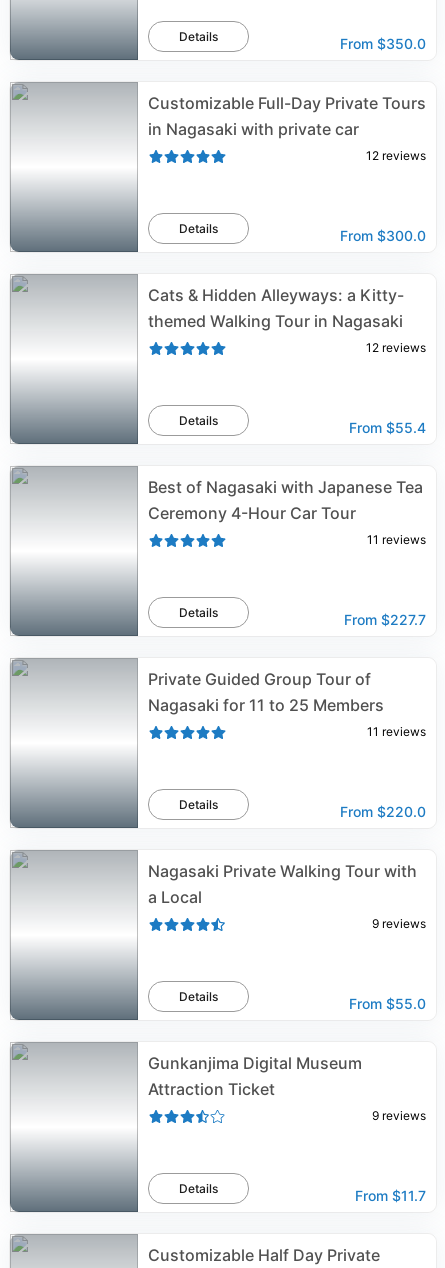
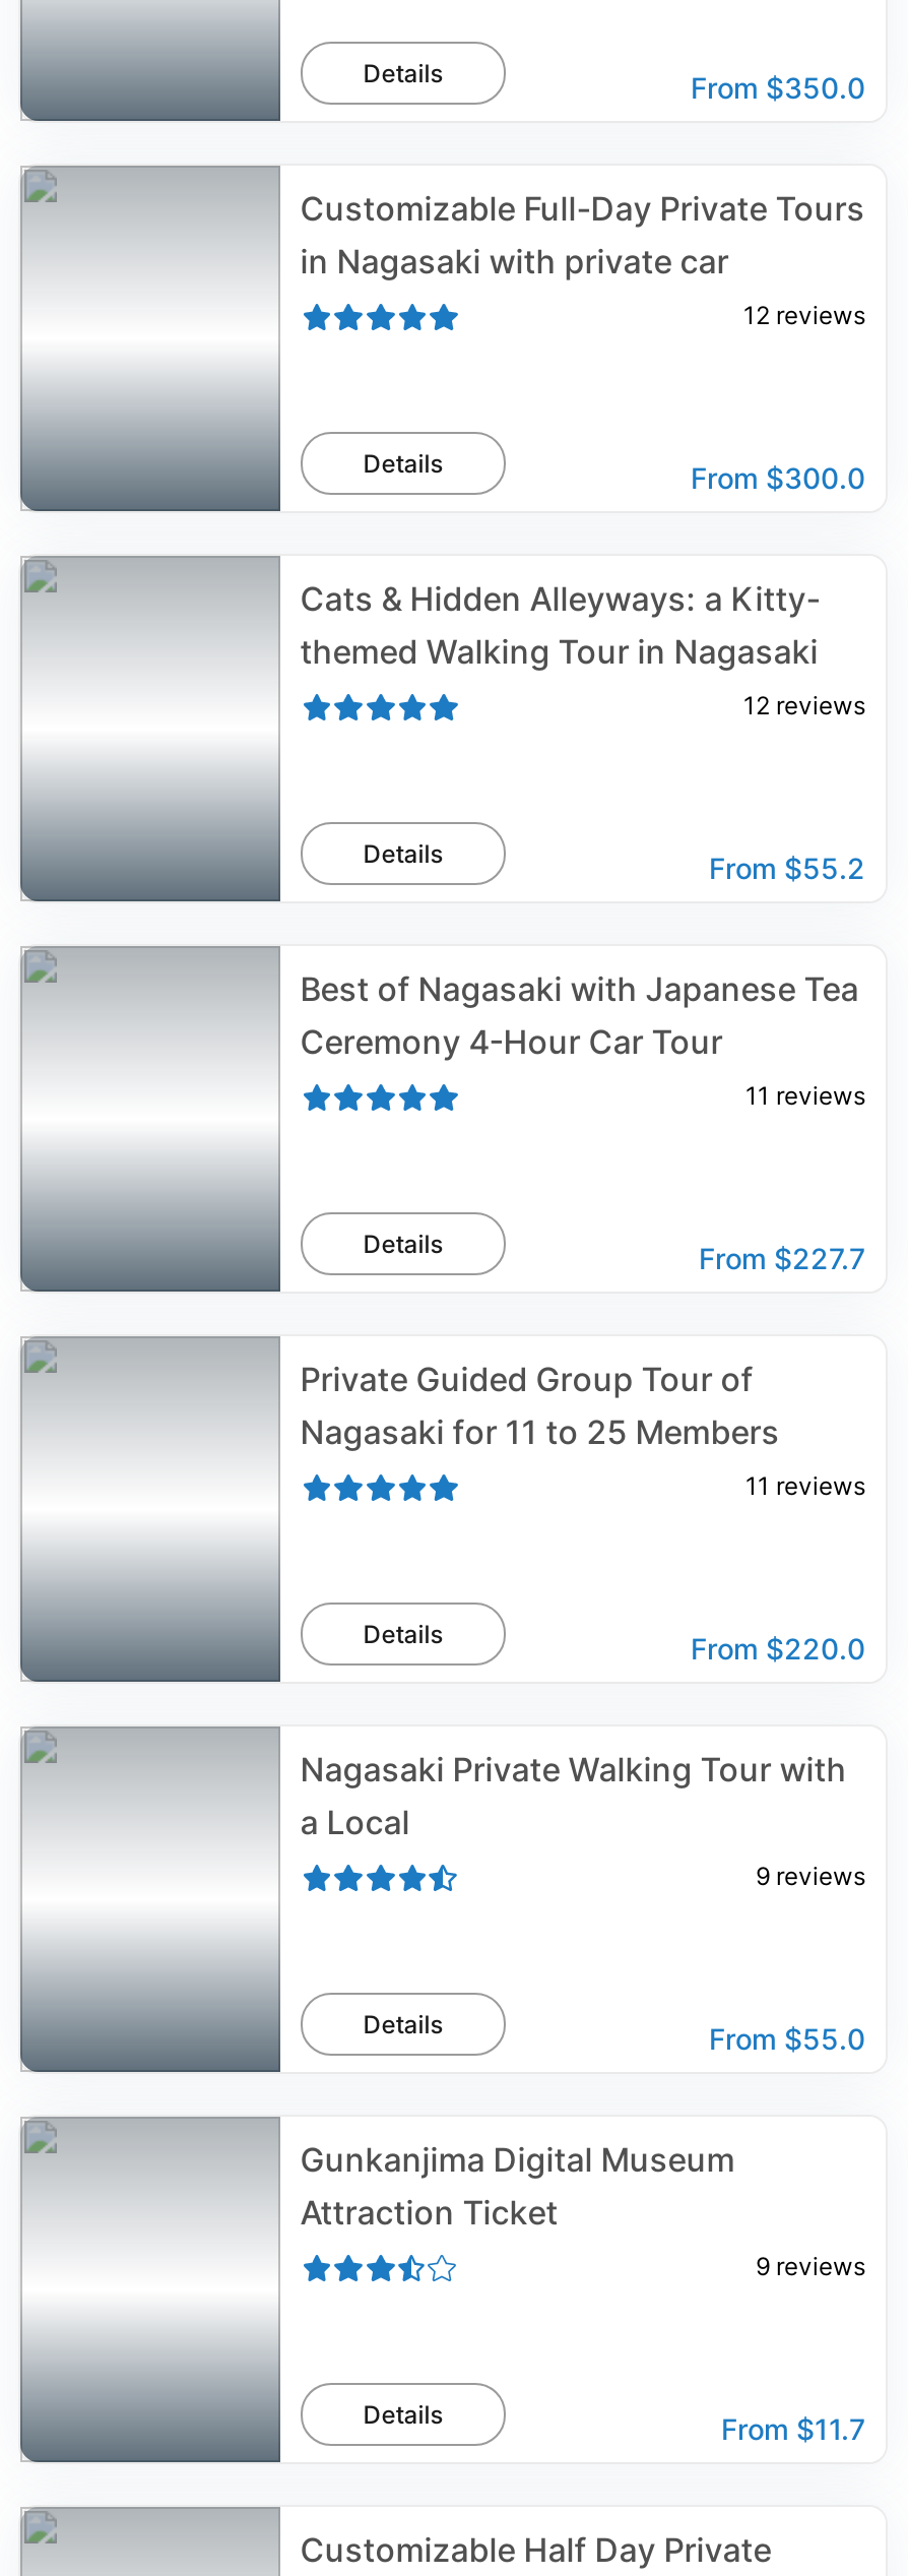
[349,419,426,436] From $55.4 -> [709,851,865,885] From $55.2

